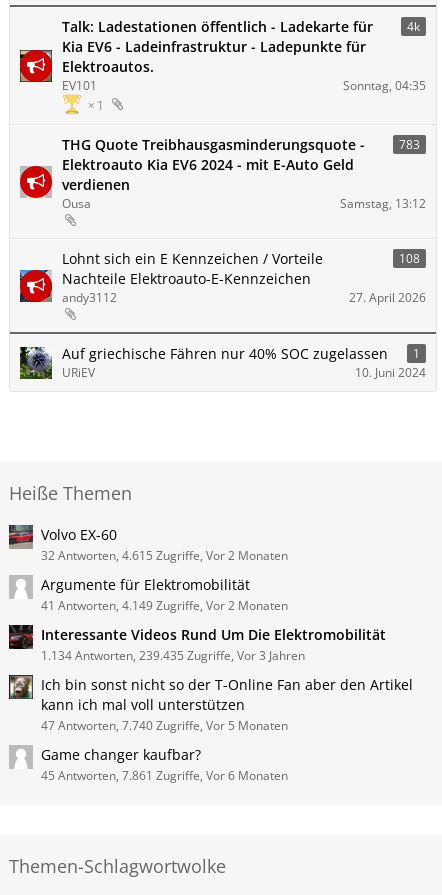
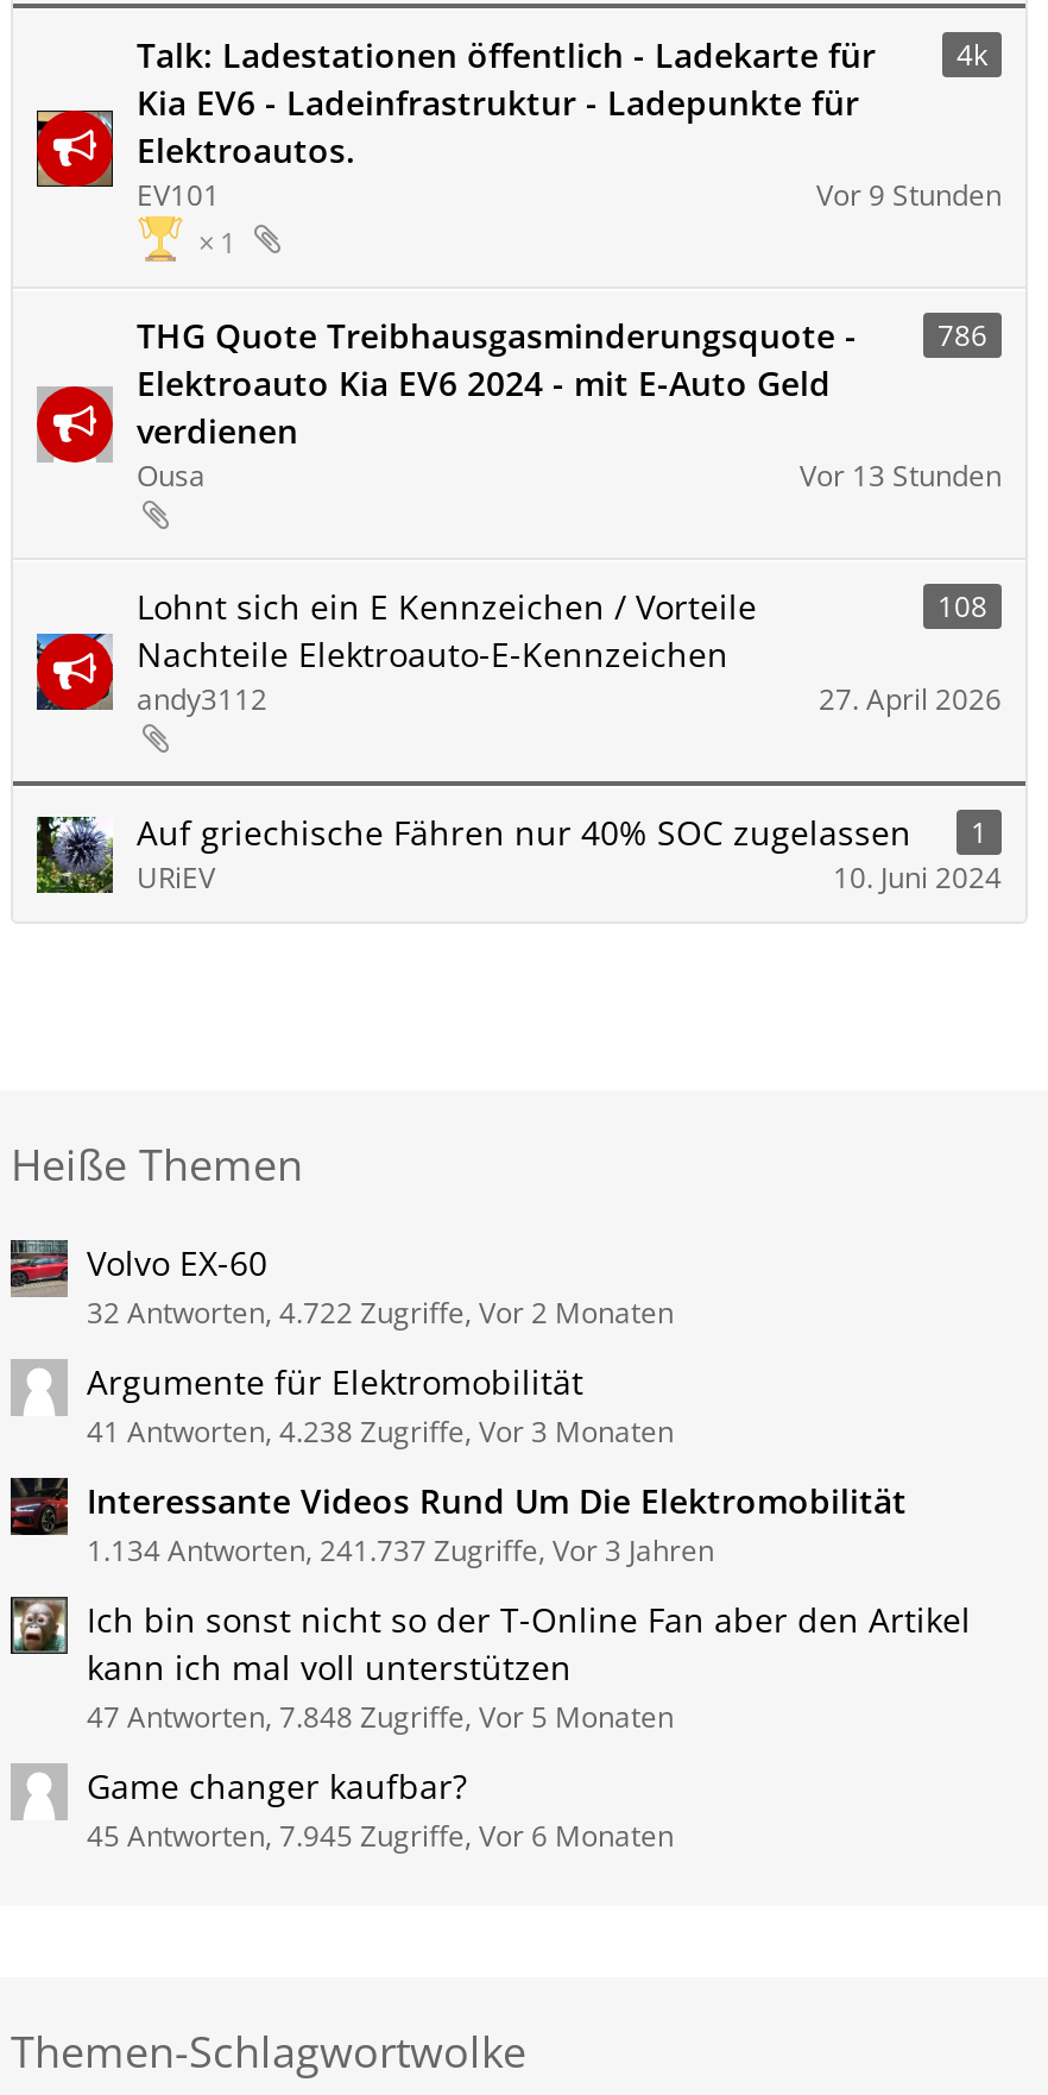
[343,77,426,94] Sonntag, 04:35 -> [816,175,1002,215] Vor 9 Stunden
[62,135,420,154] THG Quote Treibhausgasminderungsquote - 783 -> [137,313,987,358] THG Quote Treibhausgasminderungsquote - 786
[340,195,426,212] Samstag, 13:12 -> [800,455,1002,496] Vor 13 Stunden
[41,547,288,564] 32 Antworten, 4.615 Zugriffe, Vor 2 Monaten -> [87,1292,674,1333] 32 Antworten, 4.722 Zugriffe, Vor 2 Monaten
[41,597,288,614] 41 Antworten, 4.149 Zugriffe, Vor 2 Monaten -> [87,1411,674,1452] 41 Antworten, 4.238 Zugriffe, Vor 3 Monaten
[41,647,305,664] 1.134 Antworten, 239.435 Zugriffe, Vor 3 Jahren -> [87,1530,714,1571] 1.134 Antworten, 241.737 Zugriffe, Vor 3 Jahren
[41,717,288,734] 47 Antworten, 7.740 Zugriffe, Vor 5 Monaten -> [87,1697,674,1737] 47 Antworten, 7.848 Zugriffe, Vor 5 Monaten
[41,767,288,784] 45 Antworten, 7.861 Zugriffe, Vor 6 Monaten -> [87,1816,674,1856] 45 Antworten, 7.945 Zugriffe, Vor 6 Monaten

